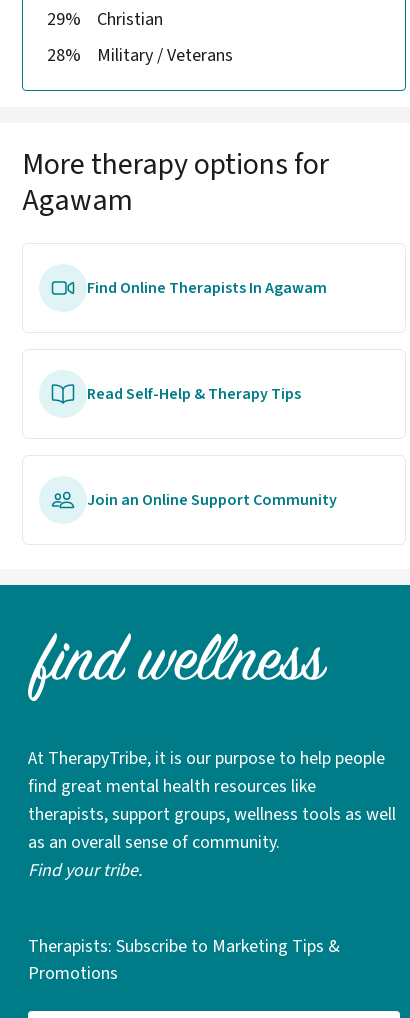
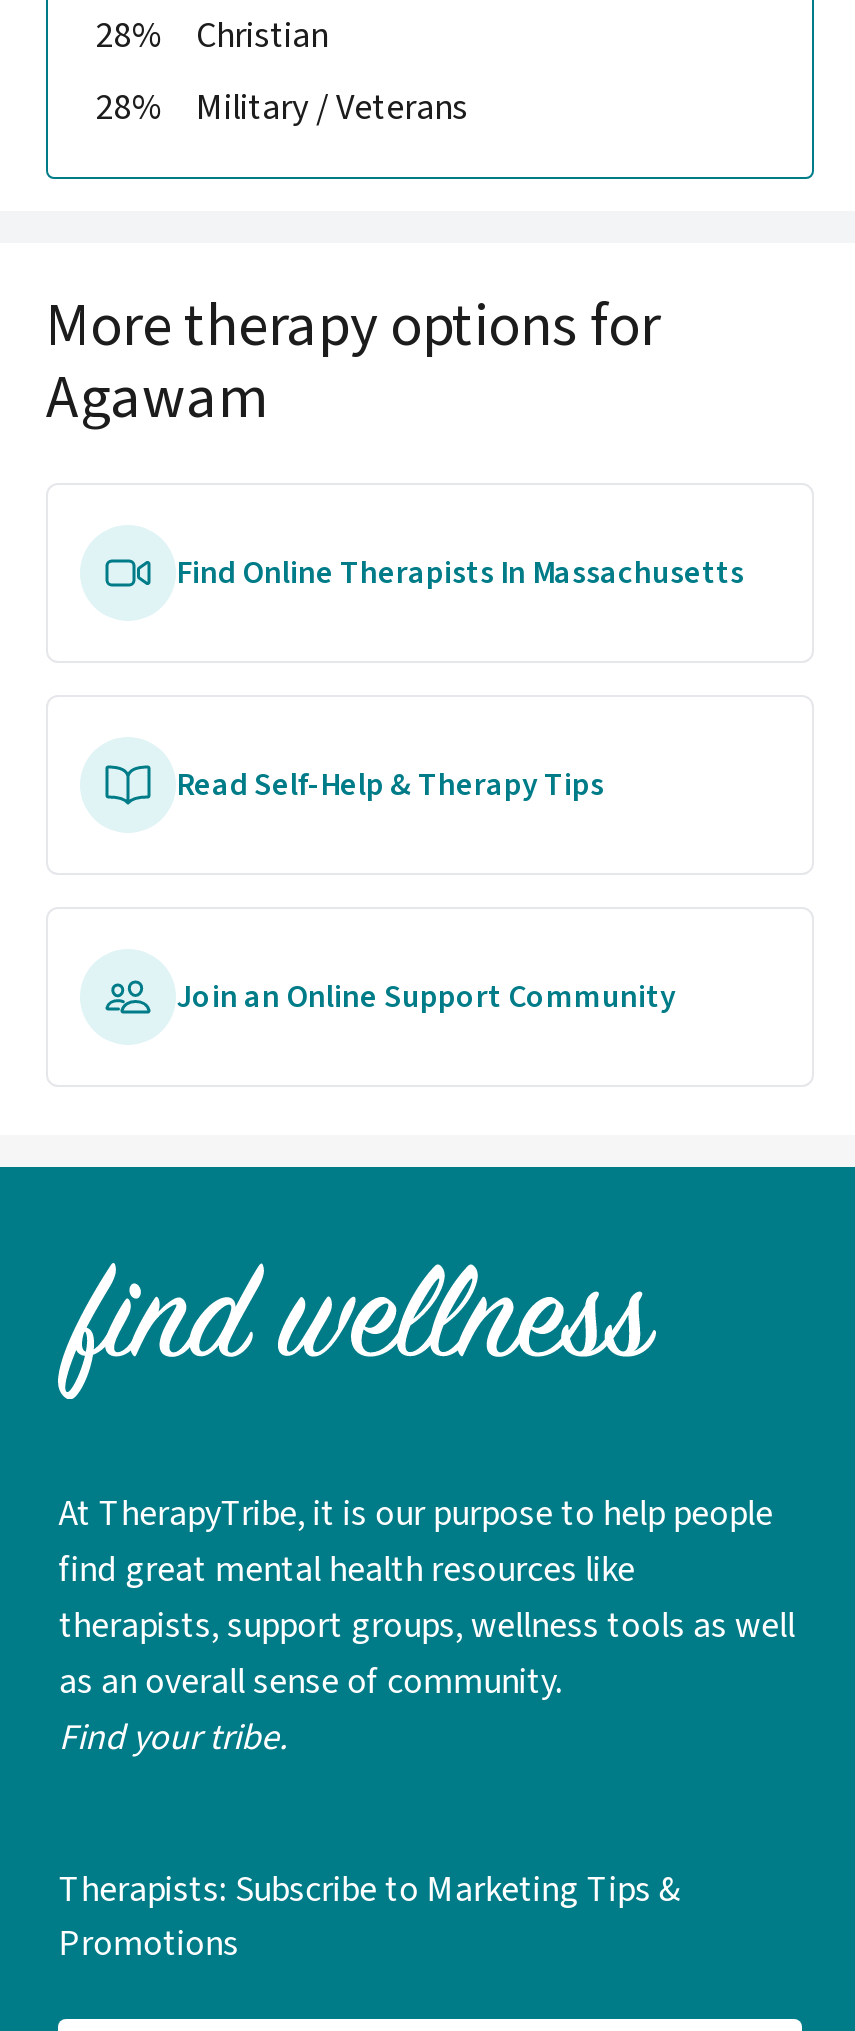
[47,7,163,32] 29% Christian -> [96,11,328,61] 28% Christian
[87,277,327,299] Find Online Therapists In Agawam -> [176,551,744,595] Find Online Therapists In Massachusetts

